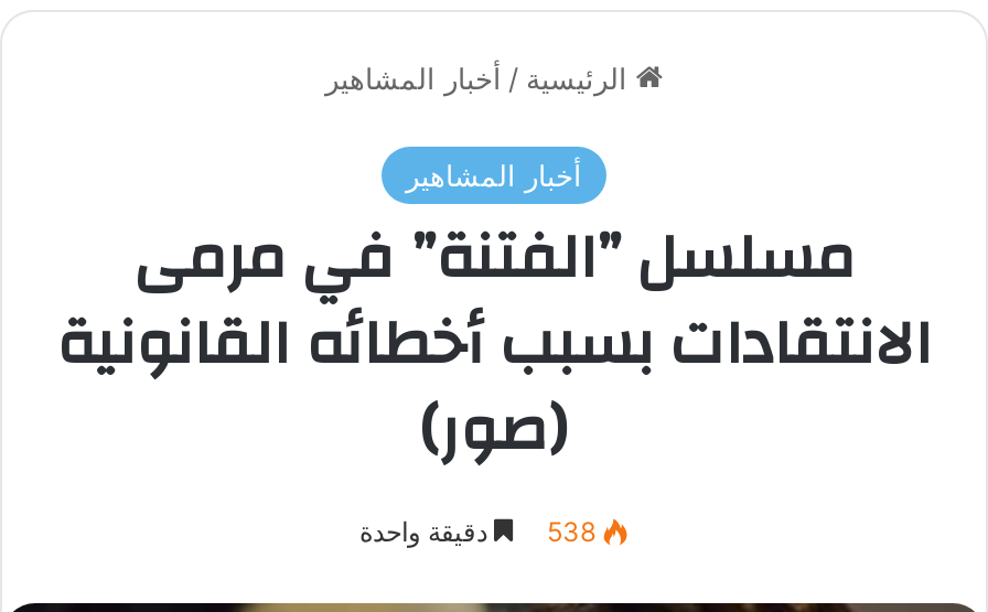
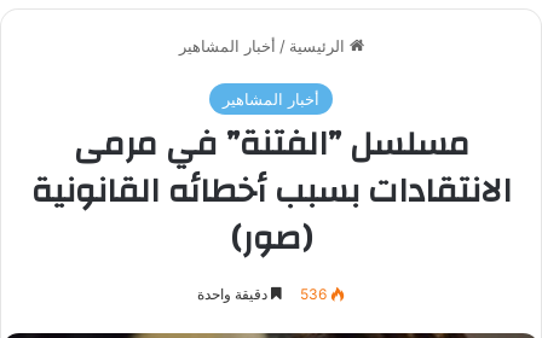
[359,515,595,548] 538 دقيقة واحدة -> [197,285,327,303] 536 دقيقة واحدة

